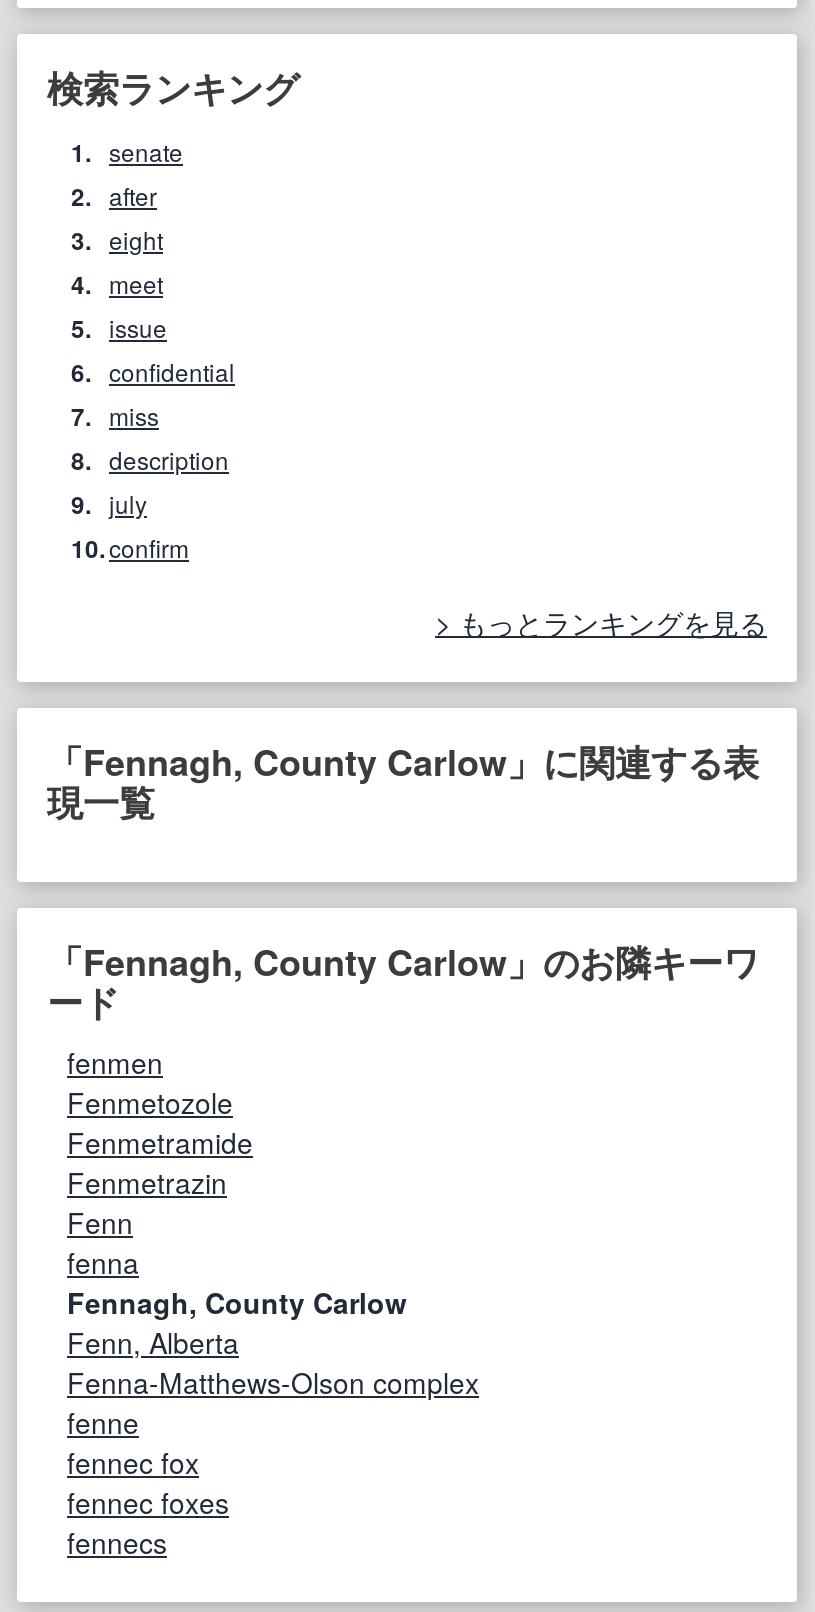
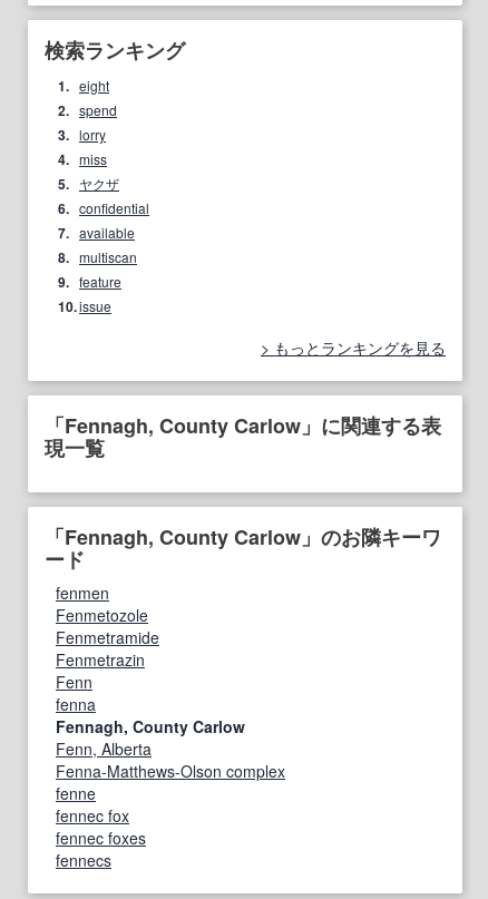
[71,134,183,346] 1. senate | 2. after | 3. eight | 4. meet | 5. issue -> [58,76,119,194] 1. eight | 2. spend | 3. lorry | 4. miss | 5. ヤクザ
[71,398,229,566] 7. miss | 8. description | 9. july | 10. confirm -> [58,223,137,317] 7. available | 8. multiscan | 9. feature | 10. issue

